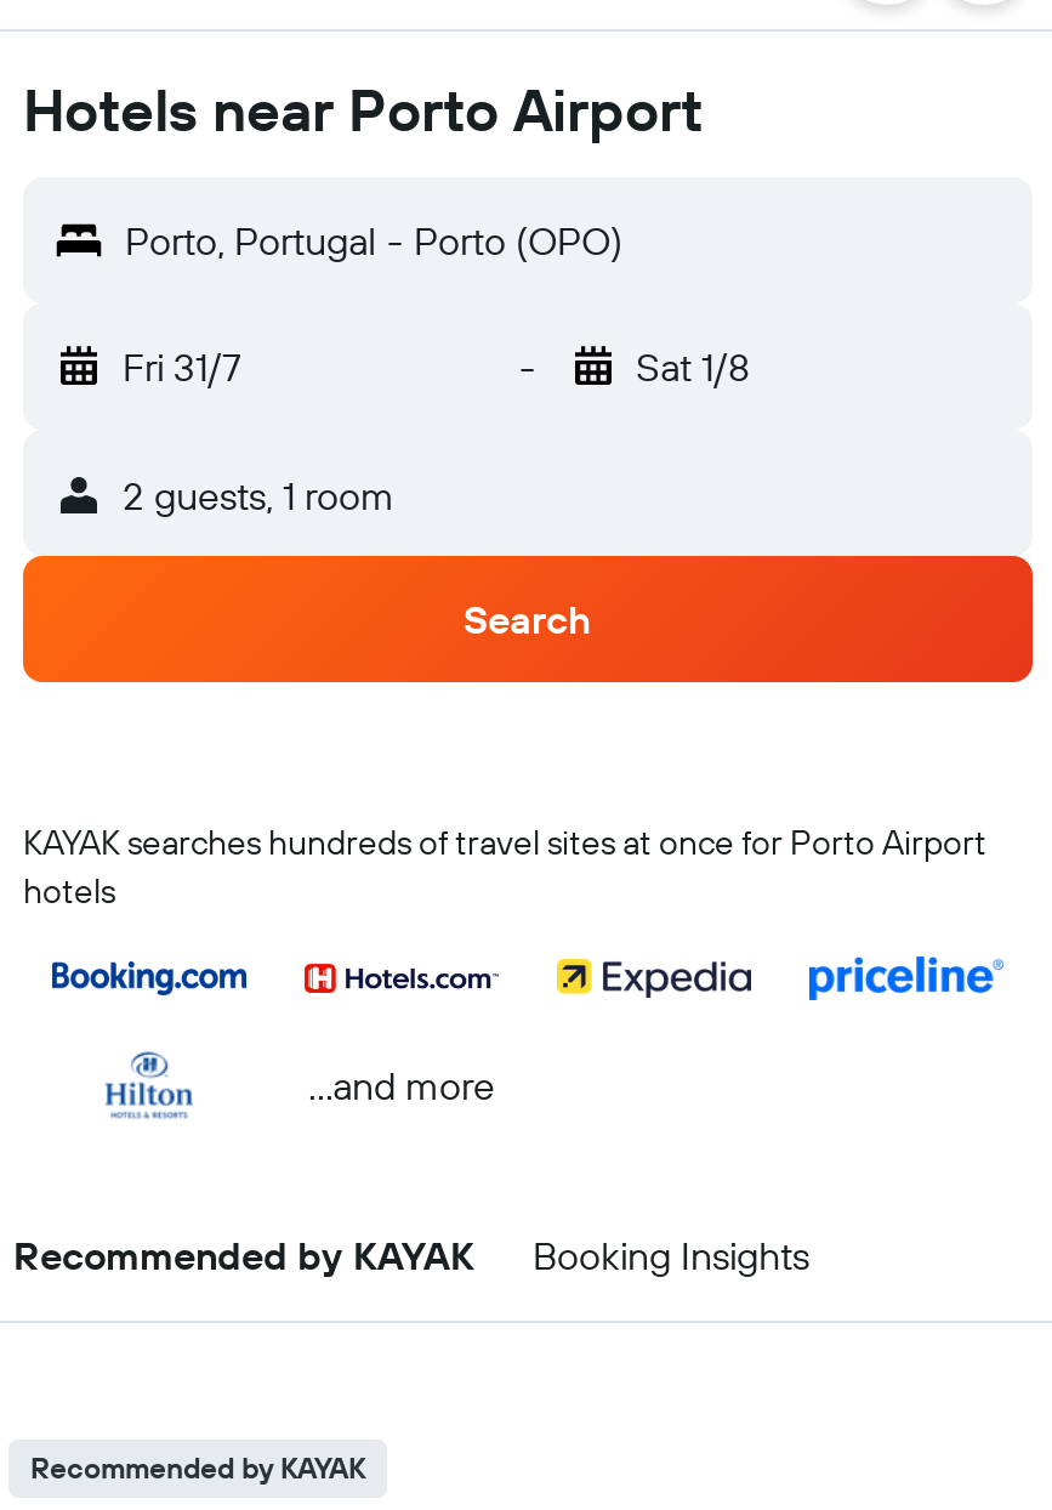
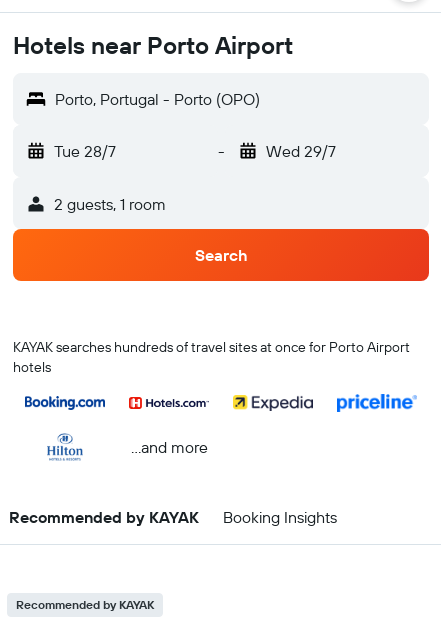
[123,342,241,391] Fri 31/7 -> [54,141,116,161] Tue 28/7
[636,342,750,391] Sat 1/8 -> [265,141,335,161] Wed 29/7

